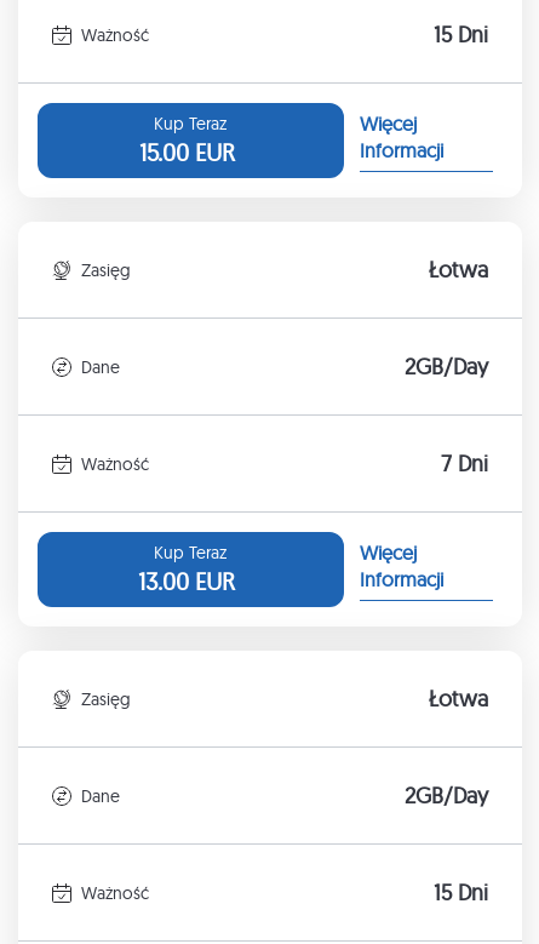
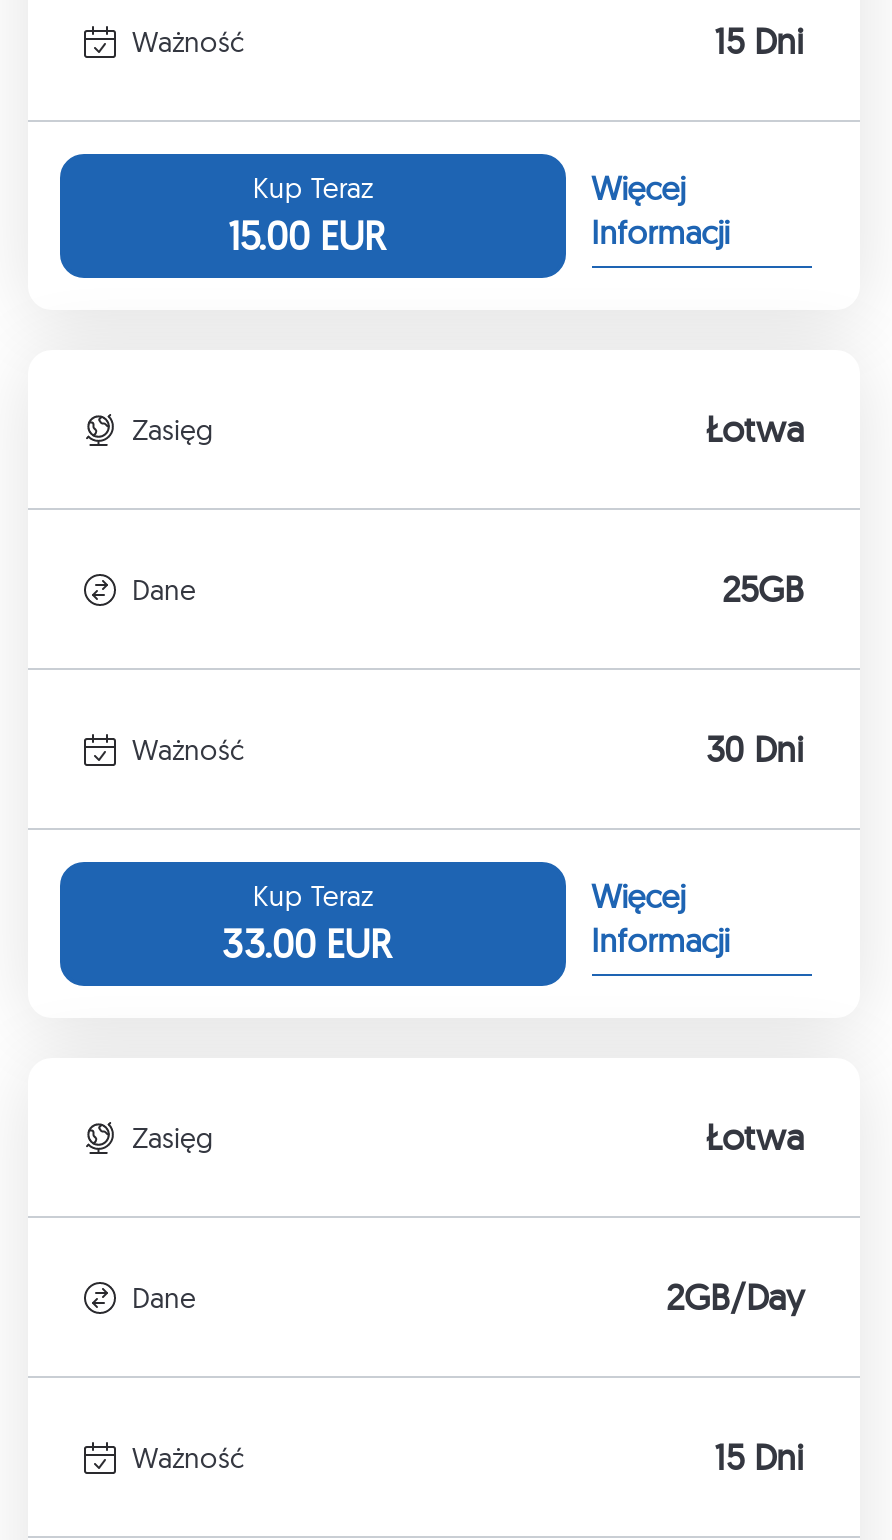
[405,353,488,381] 2GB/Day -> [722,567,804,613] 25GB
[441,450,488,478] 7 Dni -> [706,727,804,773] 30 Dni
[138,566,235,596] 13.00 EUR -> [222,918,392,968] 33.00 EUR

